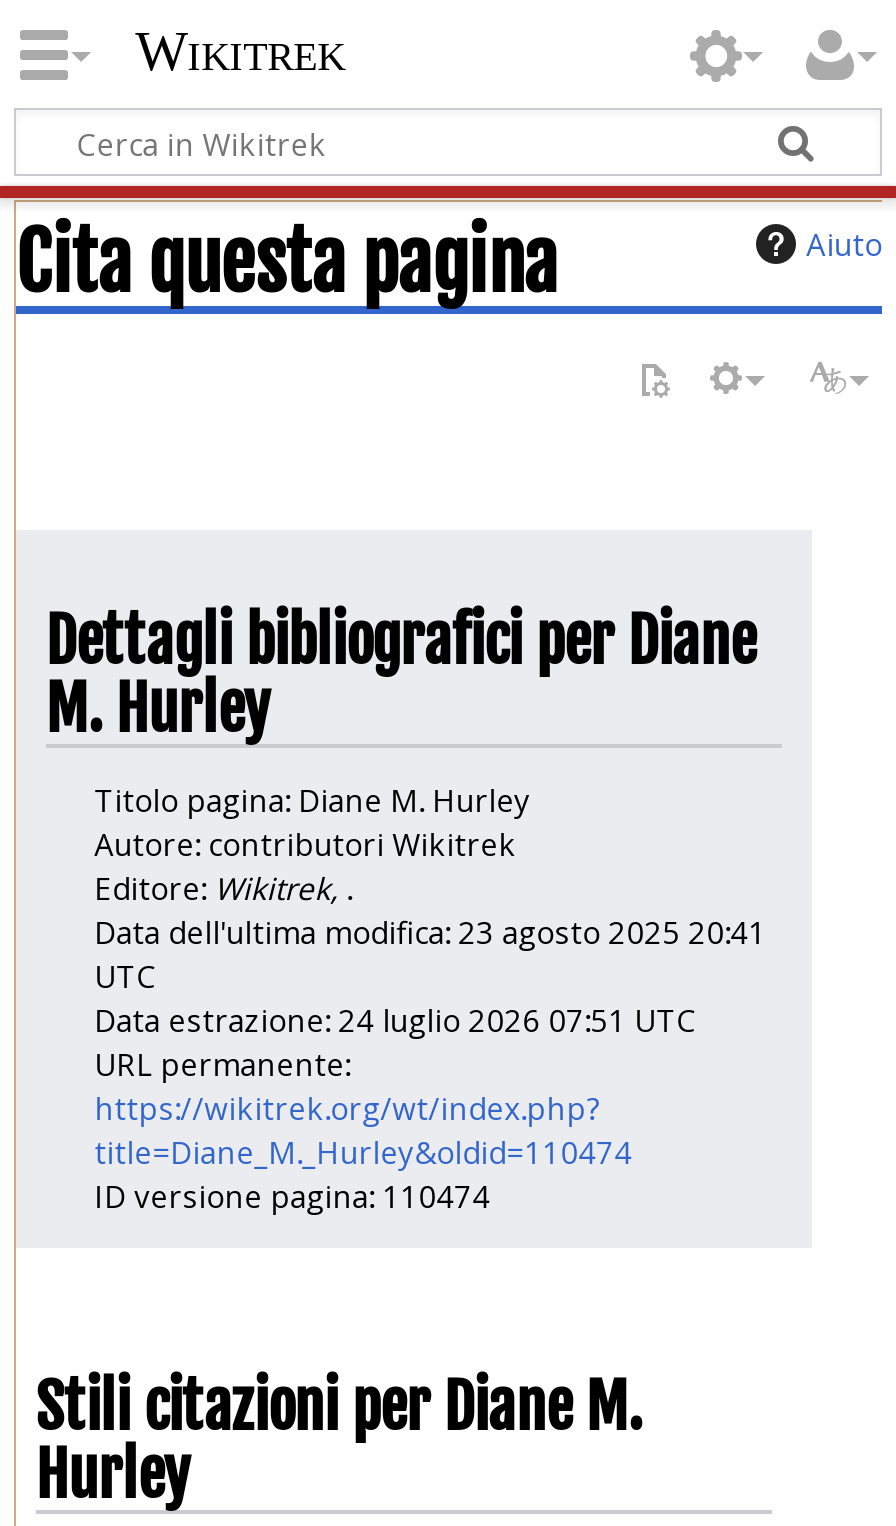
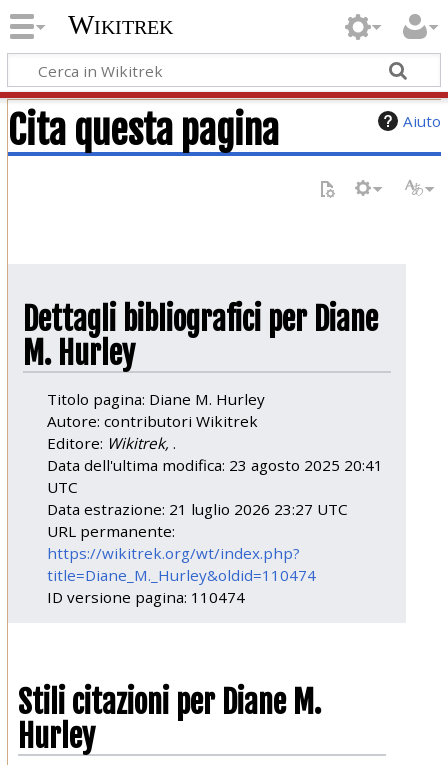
[94,999,696,1039] Data estrazione: 24 luglio 2026 07:51 UTC -> [47,499,348,519] Data estrazione: 21 luglio 2026 23:27 UTC

